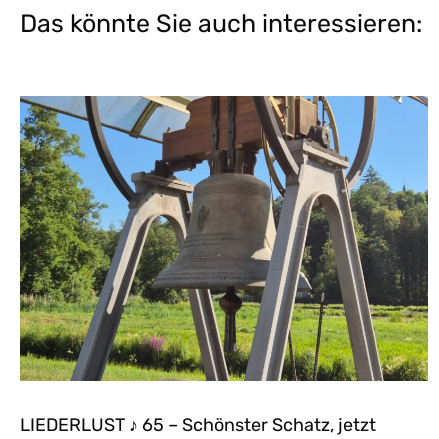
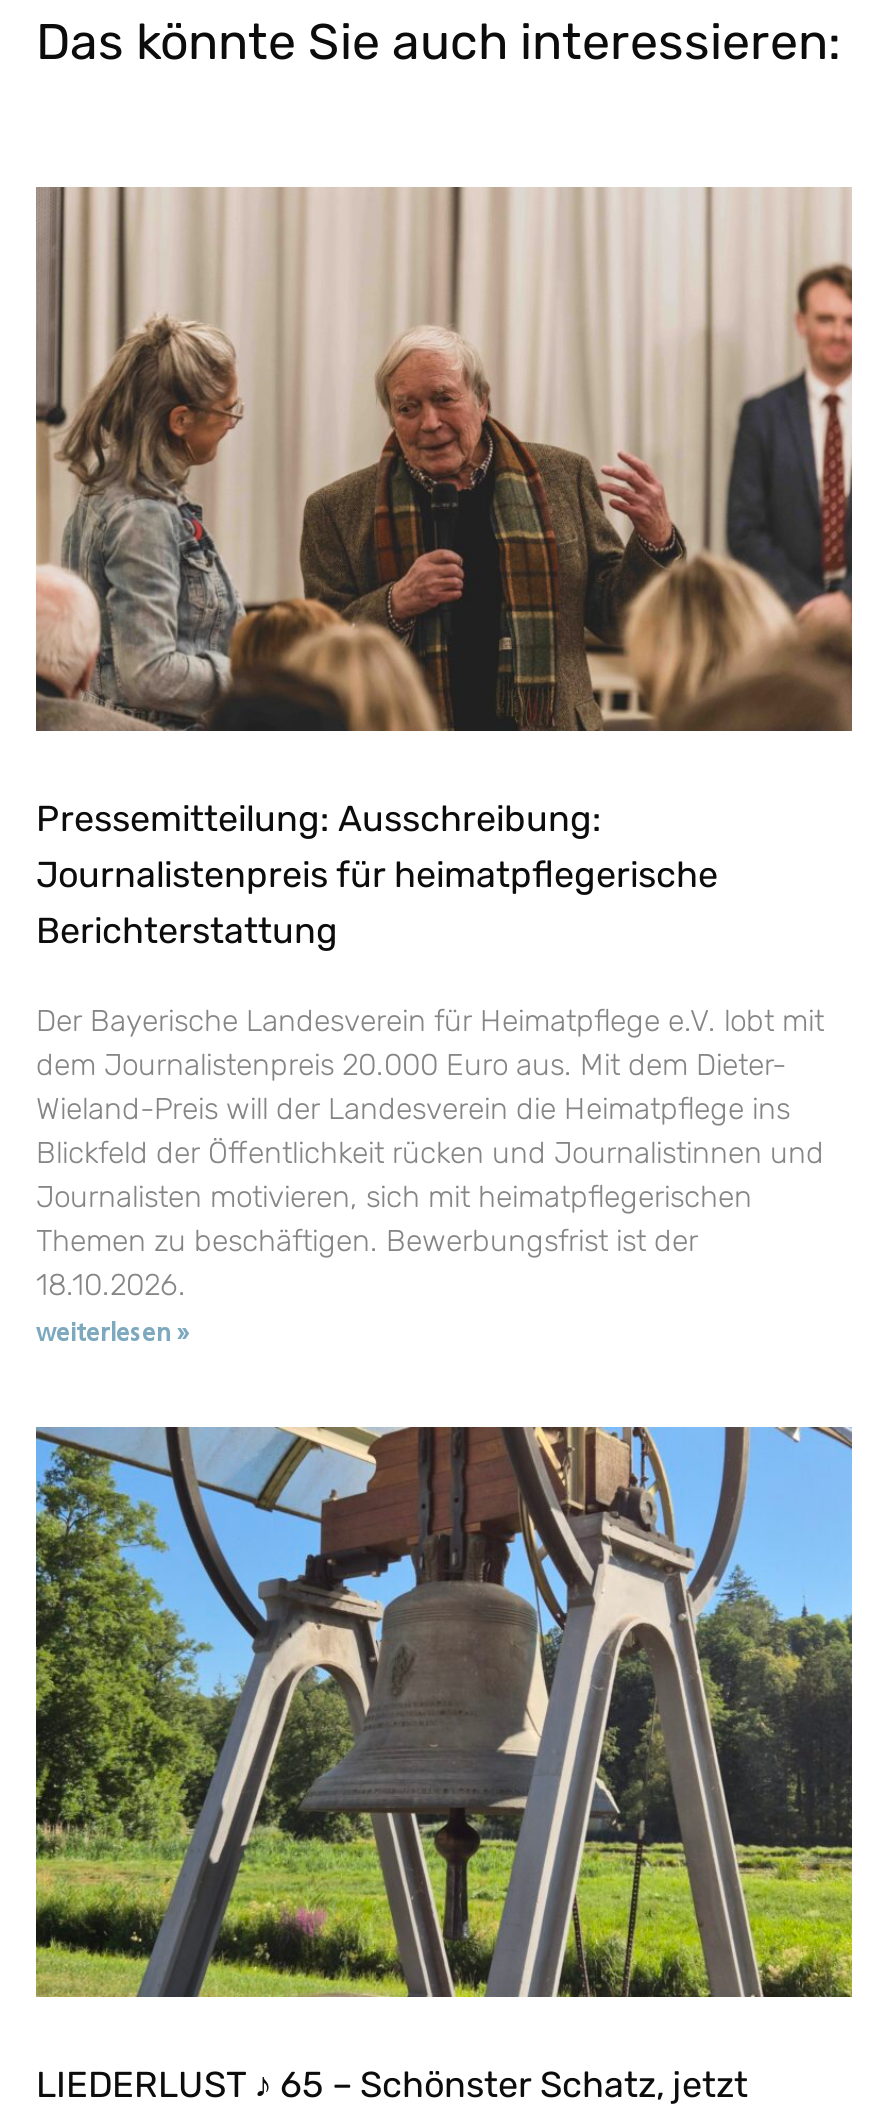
none -> [34,185,854,1347] [image] | Pressemitteilung: Ausschreibung: | Journalistenpreis für heimatpflegerische | Berichterstattung | Der Bayerische Landesverein für Heimatpflege e.V. lobt mit | dem Journalistenpreis 20.000 Euro aus. Mit dem Dieter- | Wieland-Preis will der Landesverein die Heimatpflege ins | Blickfeld der Öffentlichkeit rücken und Journalistinnen und | Journalisten motivieren, sich mit heimatpflegerischen | Themen zu beschäftigen. Bewerbungsfrist ist der | 18.10.2026. | weiterlesen »

